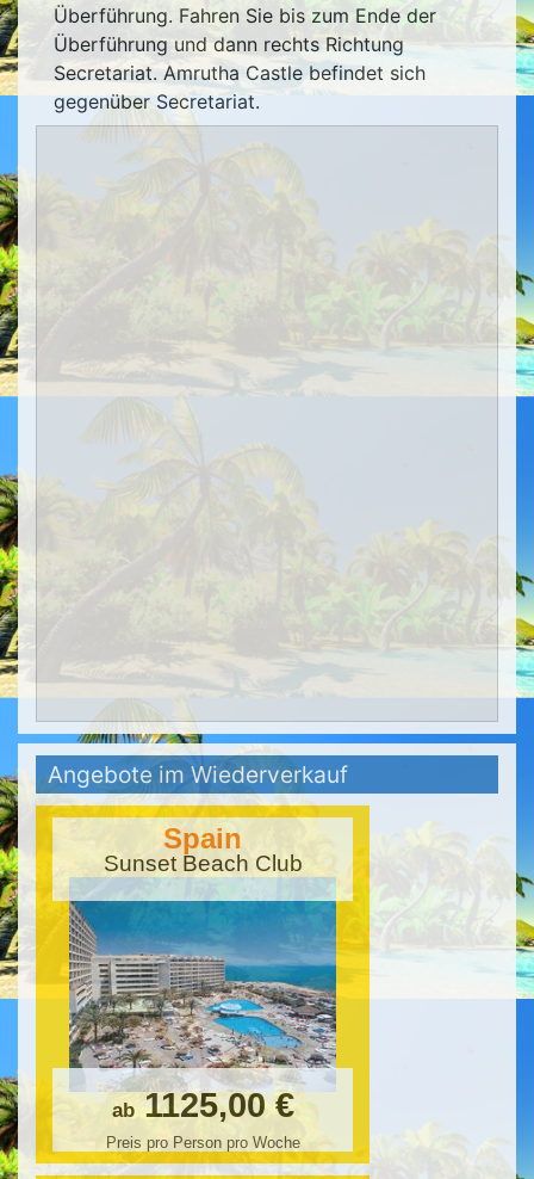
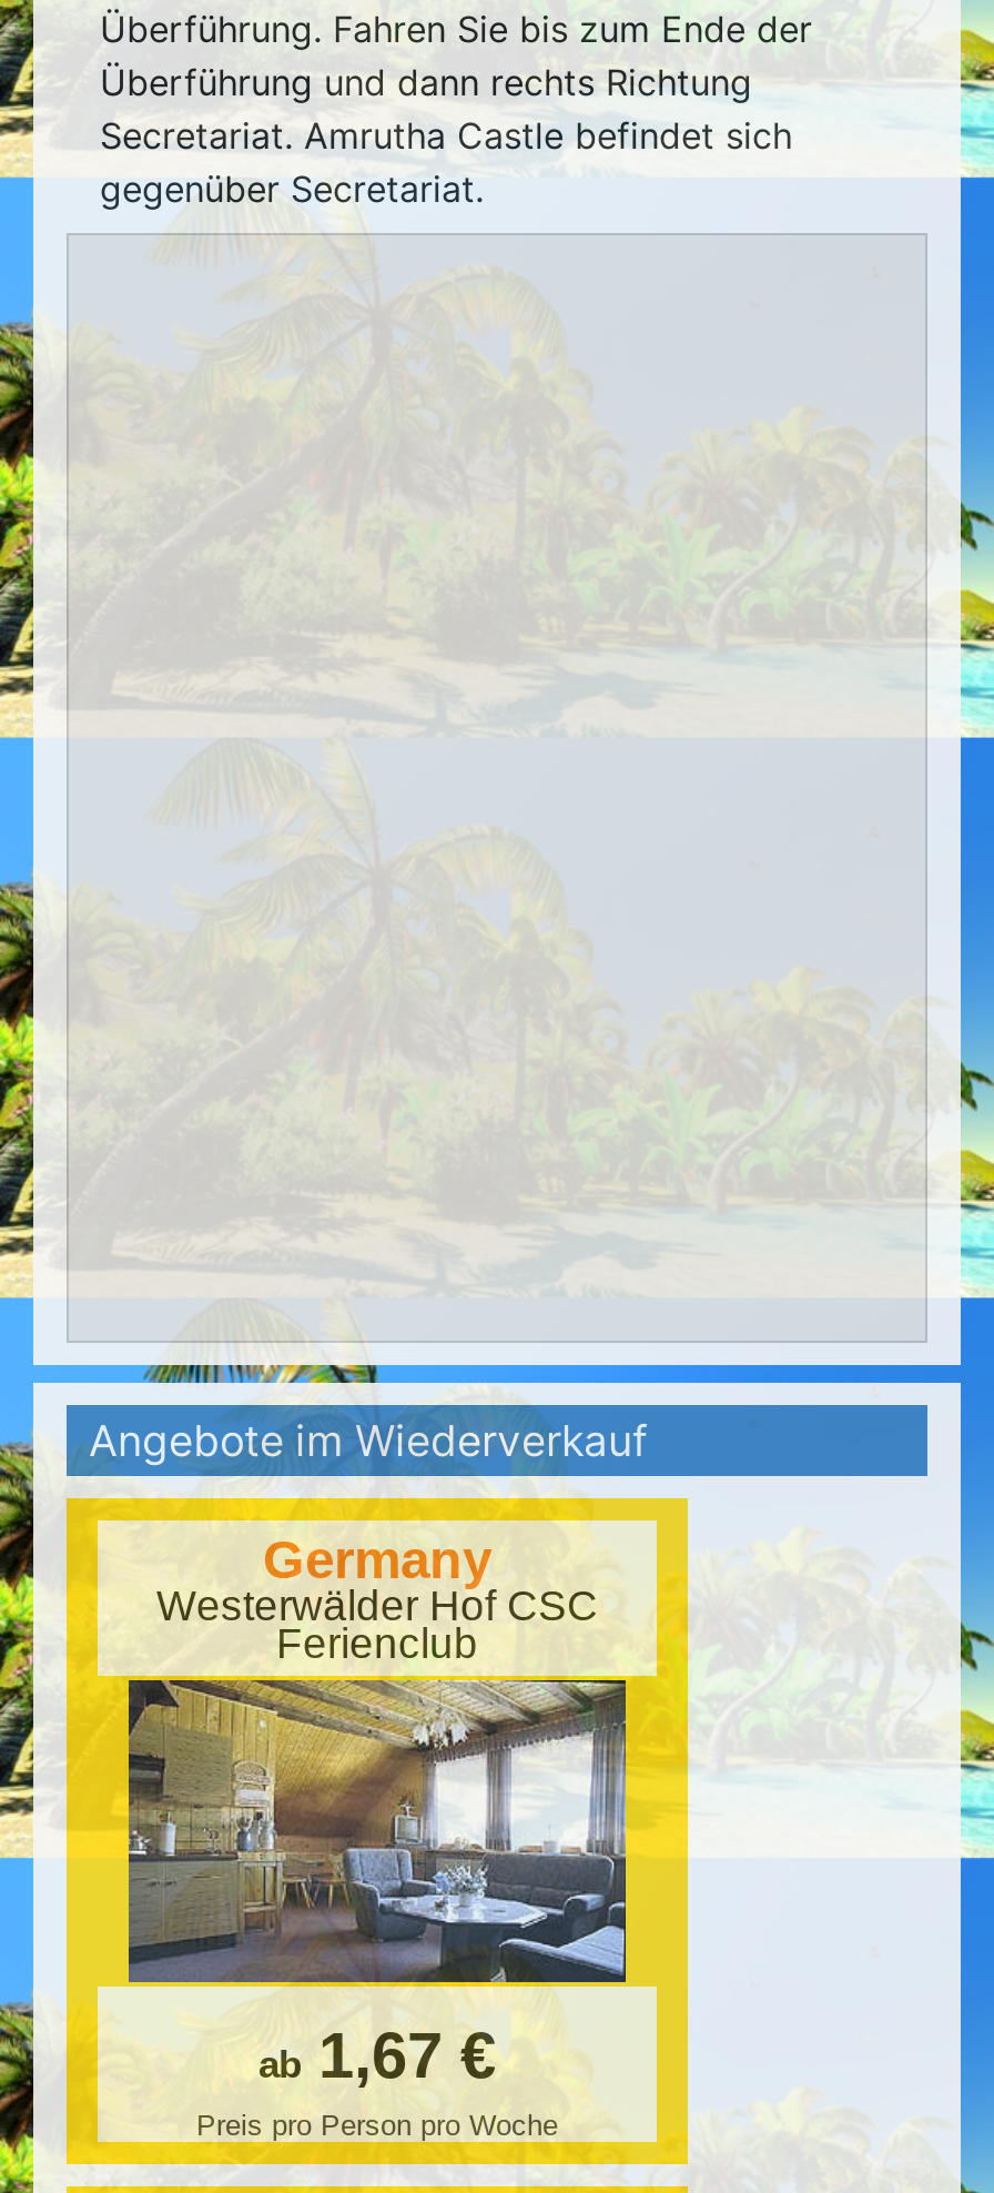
[103,822,302,876] Spain | Sunset Beach Club -> [156,1529,598,1667] Germany | Westerwälder Hof CSC | Ferienclub
[68,885,337,1124] [image] | ab 1125,00 € -> [126,1647,628,2091] [image] | ab 1,67 €

